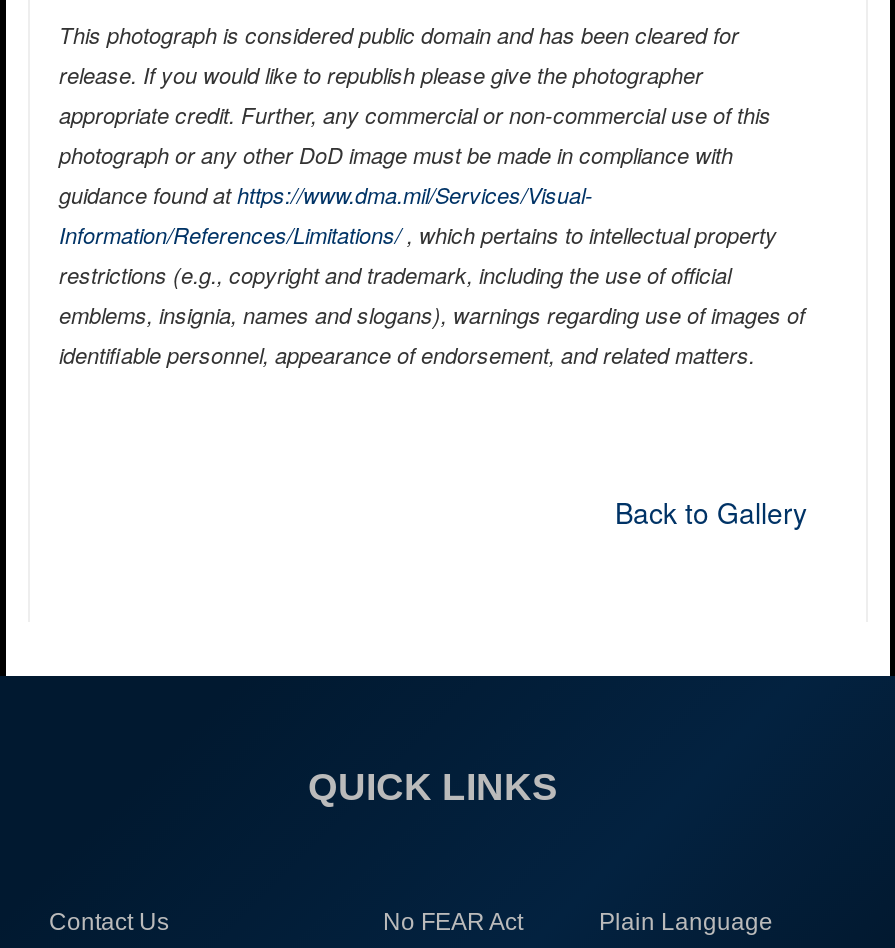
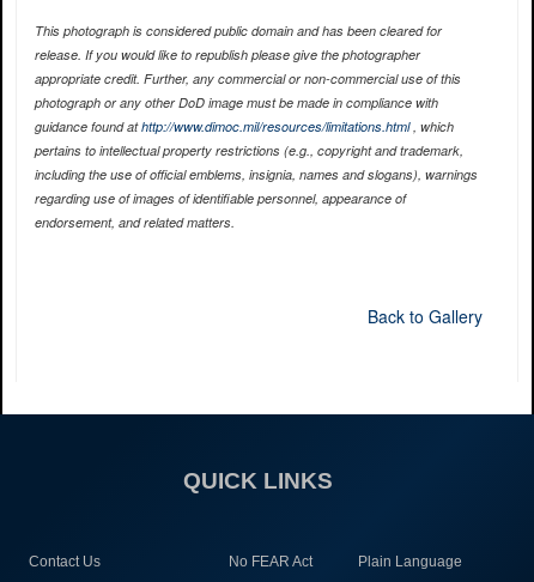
[59,180,805,370] guidance found athttps://www.dma.mil/Services/Visual- | Information/References/Limitations/, which pertains to intellectual property | restrictions (e.g., copyright and trademark, including the use of official | emblems, insignia, names and slogans), warnings regarding use of images of | identifiable personnel, appearance of endorsement, and related matters. -> [34,117,477,231] guidance found athttp://www.dimoc.mil/resources/limitations.html, which | pertains to intellectual property restrictions (e.g., copyright and trademark, | including the use of official emblems, insignia, names and slogans), warnings | regarding use of images of identifiable personnel, appearance of | endorsement, and related matters.

